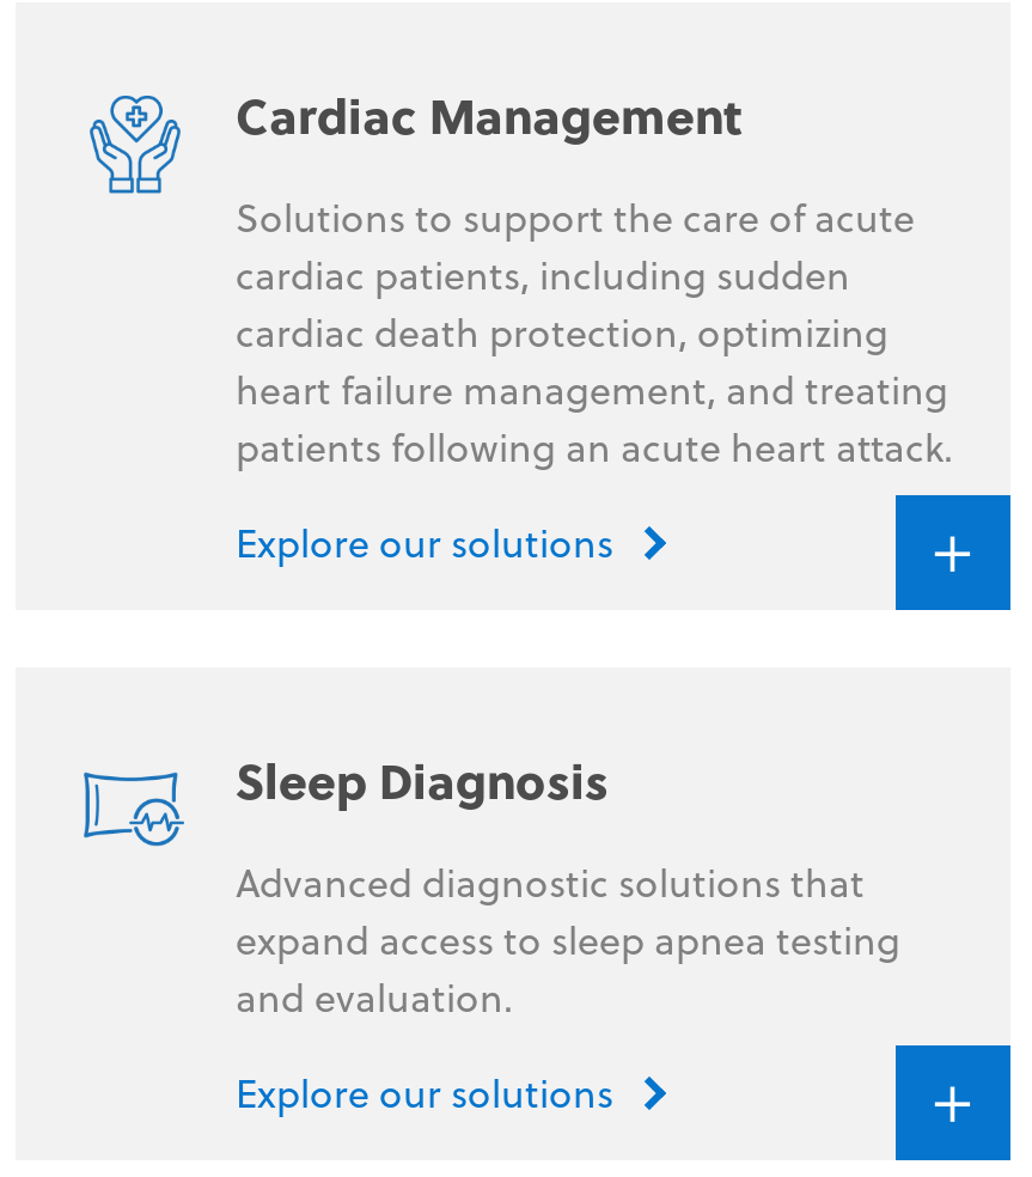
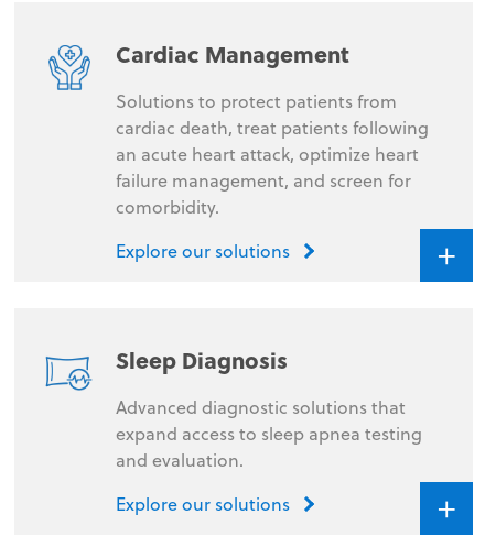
[236,190,953,472] Solutions to support the care of acute | cardiac patients, including sudden | cardiac death protection, optimizing | heart failure management, and treating | patients following an acute heart attack. -> [116,89,429,218] Solutions to protect patients from | cardiac death, treat patients following | an acute heart attack, optimize heart | failure management, and screen for | comorbidity.

